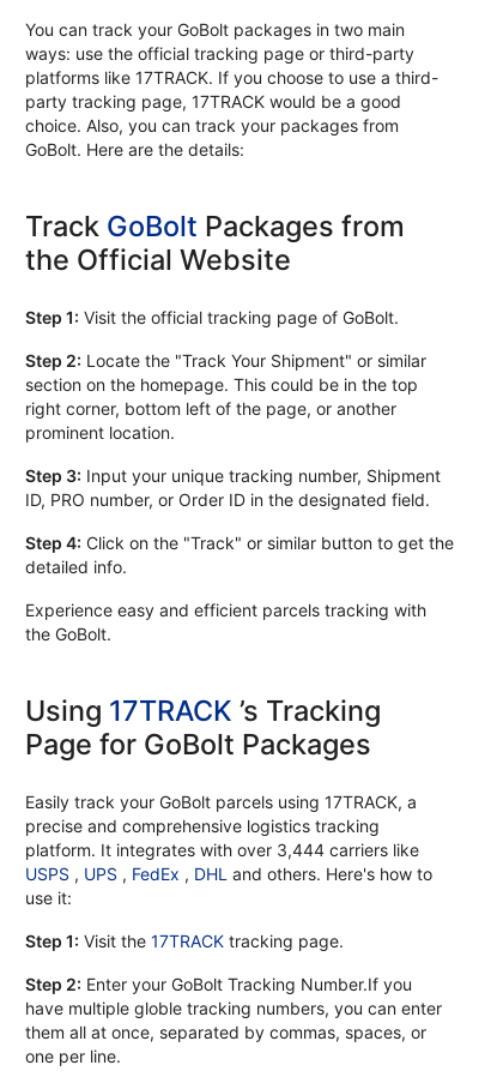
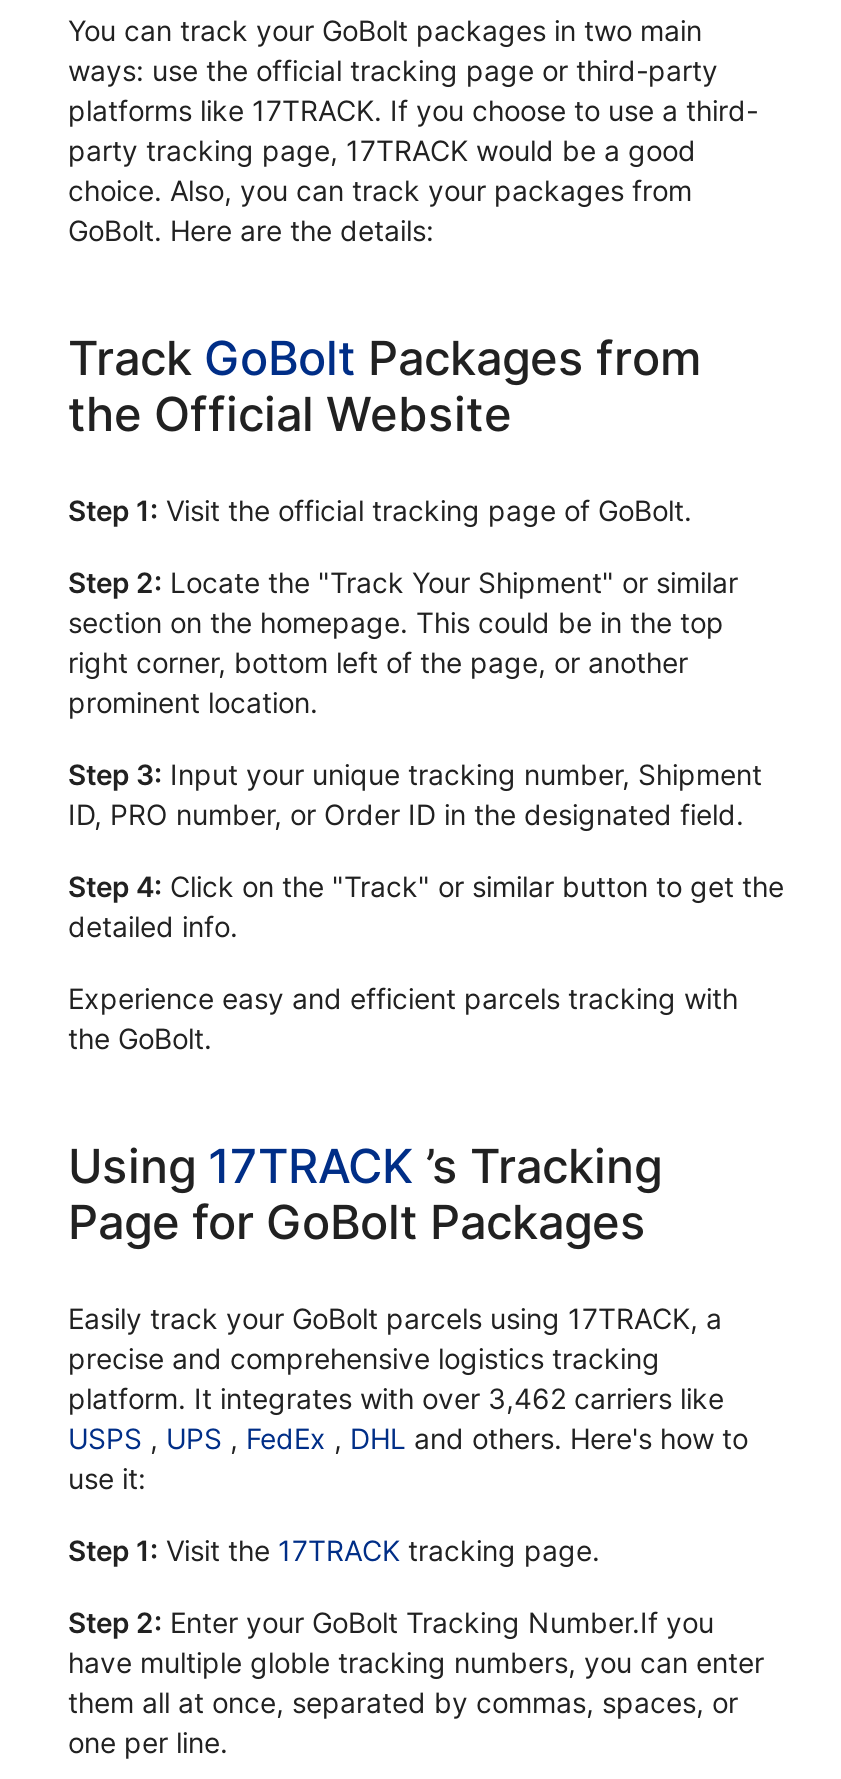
[25,840,419,860] platform. It integrates with over 3,444 carriers like -> [68,1381,724,1415] platform. It integrates with over 3,462 carriers like

